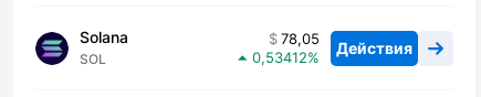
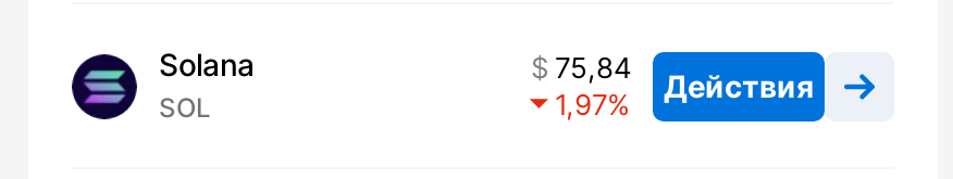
[281,30,412,57] 78,05 Действия -> [555,51,814,104] 75,84 Действия
[252,49,307,67] 0,53412 -> [555,88,607,122] 1,97

